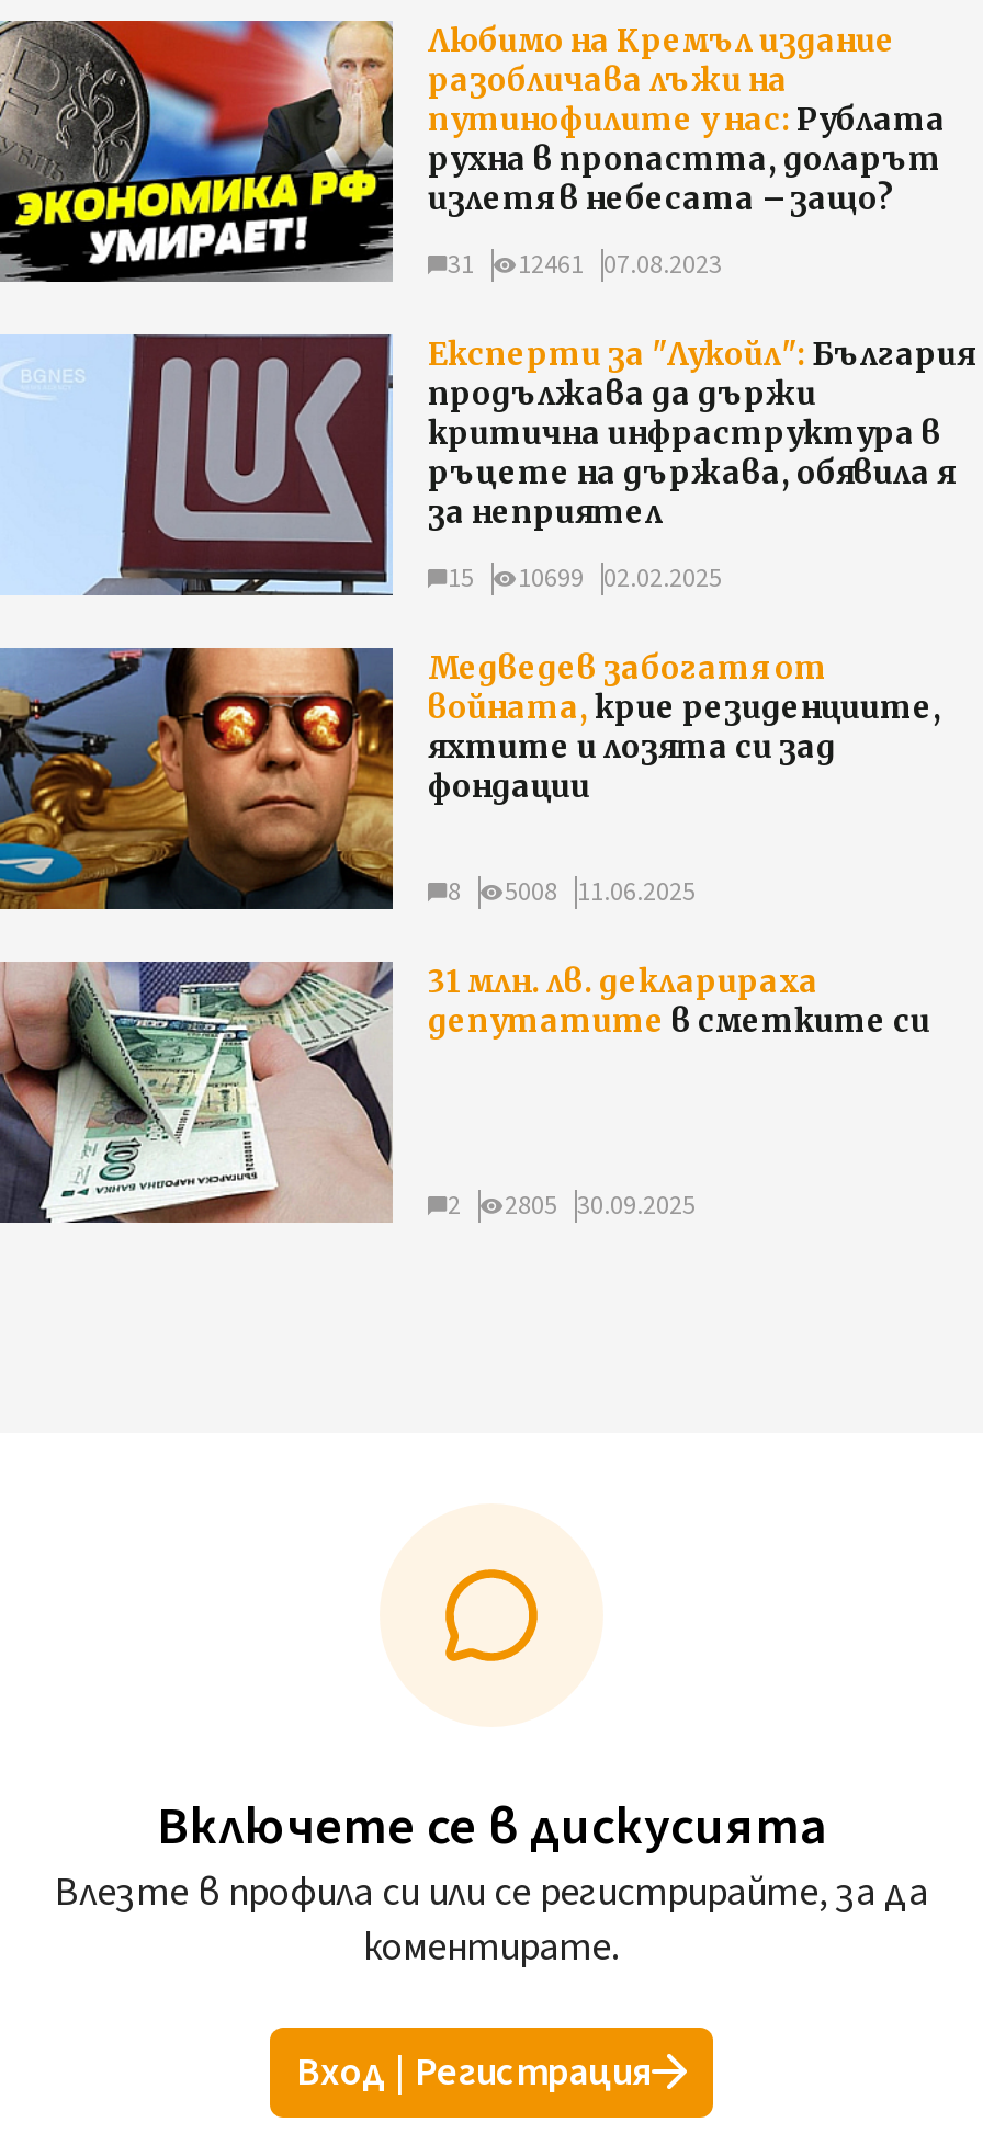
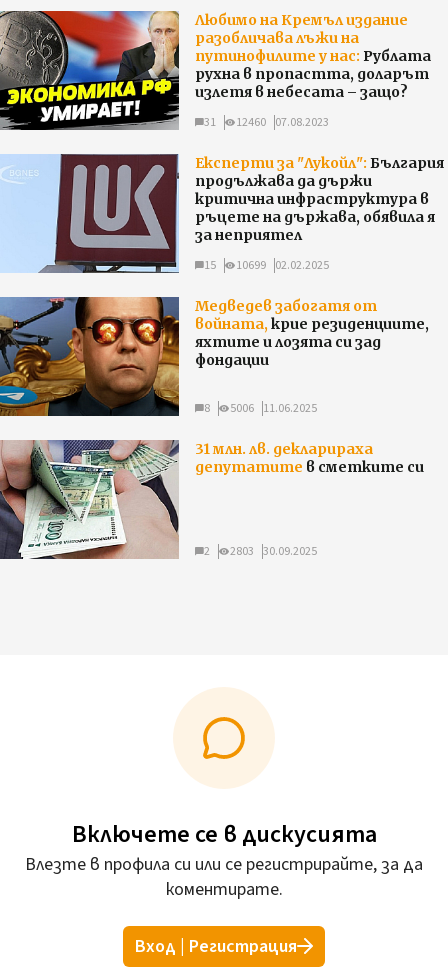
[448,246,722,283] 31 12461 07.08.2023 -> [204,113,329,130] 31 12460 07.08.2023
[448,873,696,910] 8 5008 11.06.2025 -> [204,399,317,416] 8 5006 11.06.2025
[448,1187,696,1224] 2 2805 30.09.2025 -> [204,542,317,559] 2 2803 30.09.2025

